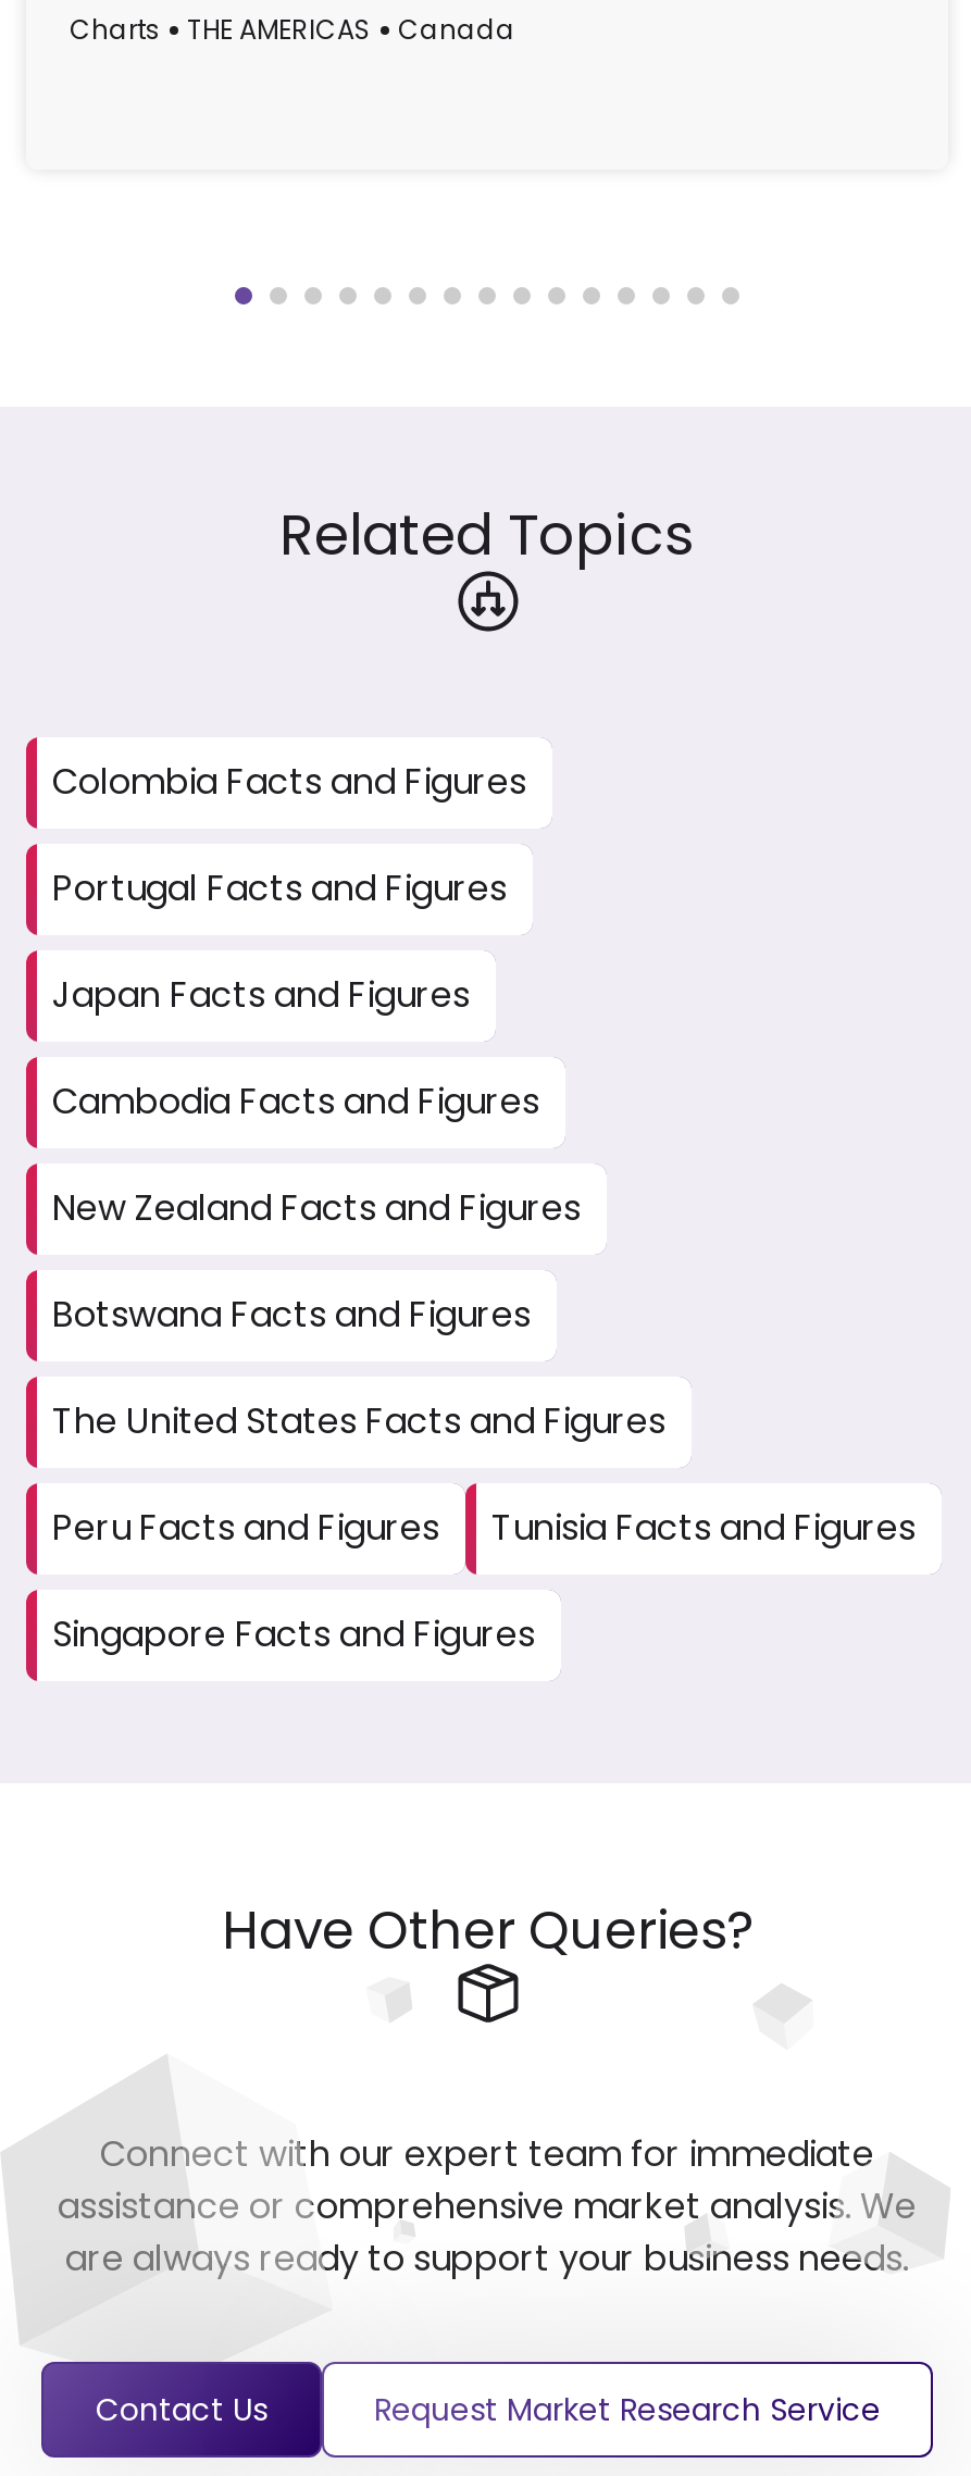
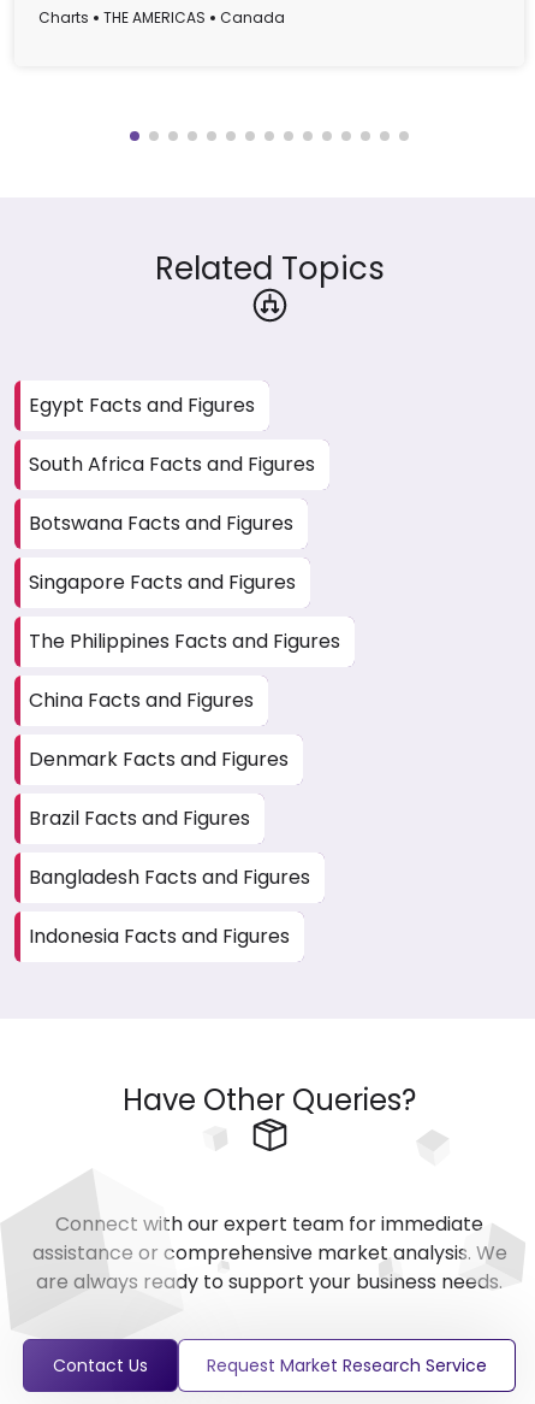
moved [279,496,695,574] -> [154,247,384,290]: Related Topics
[52,757,581,1233] Colombia Facts and Figures | Portugal Facts and Figures | Japan Facts and Figures | Cambodia Facts and Figures | New Zealand Facts and Figures -> [29,391,315,478] Egypt Facts and Figures | South Africa Facts and Figures
moved [52,1290,531,1340] -> [29,509,293,537]: Botswana Facts and Figures
[52,1396,916,1553] The United States Facts and Figures | Peru Facts and Figures | Tunisia Facts and Figures -> none
moved [52,1610,535,1660] -> [29,568,296,596]: Singapore Facts and Figures
none -> [29,627,340,950] The Philippines Facts and Figures | China Facts and Figures | Denmark Facts and Figures | Brazil Facts and Figures | Bangladesh Facts and Figures | Indonesia Facts and Figures

